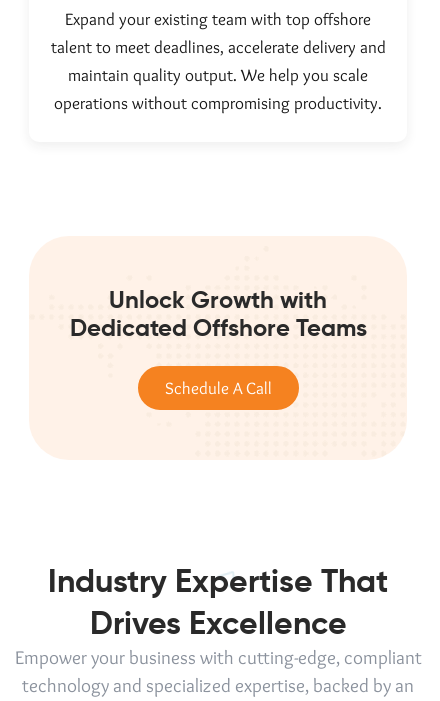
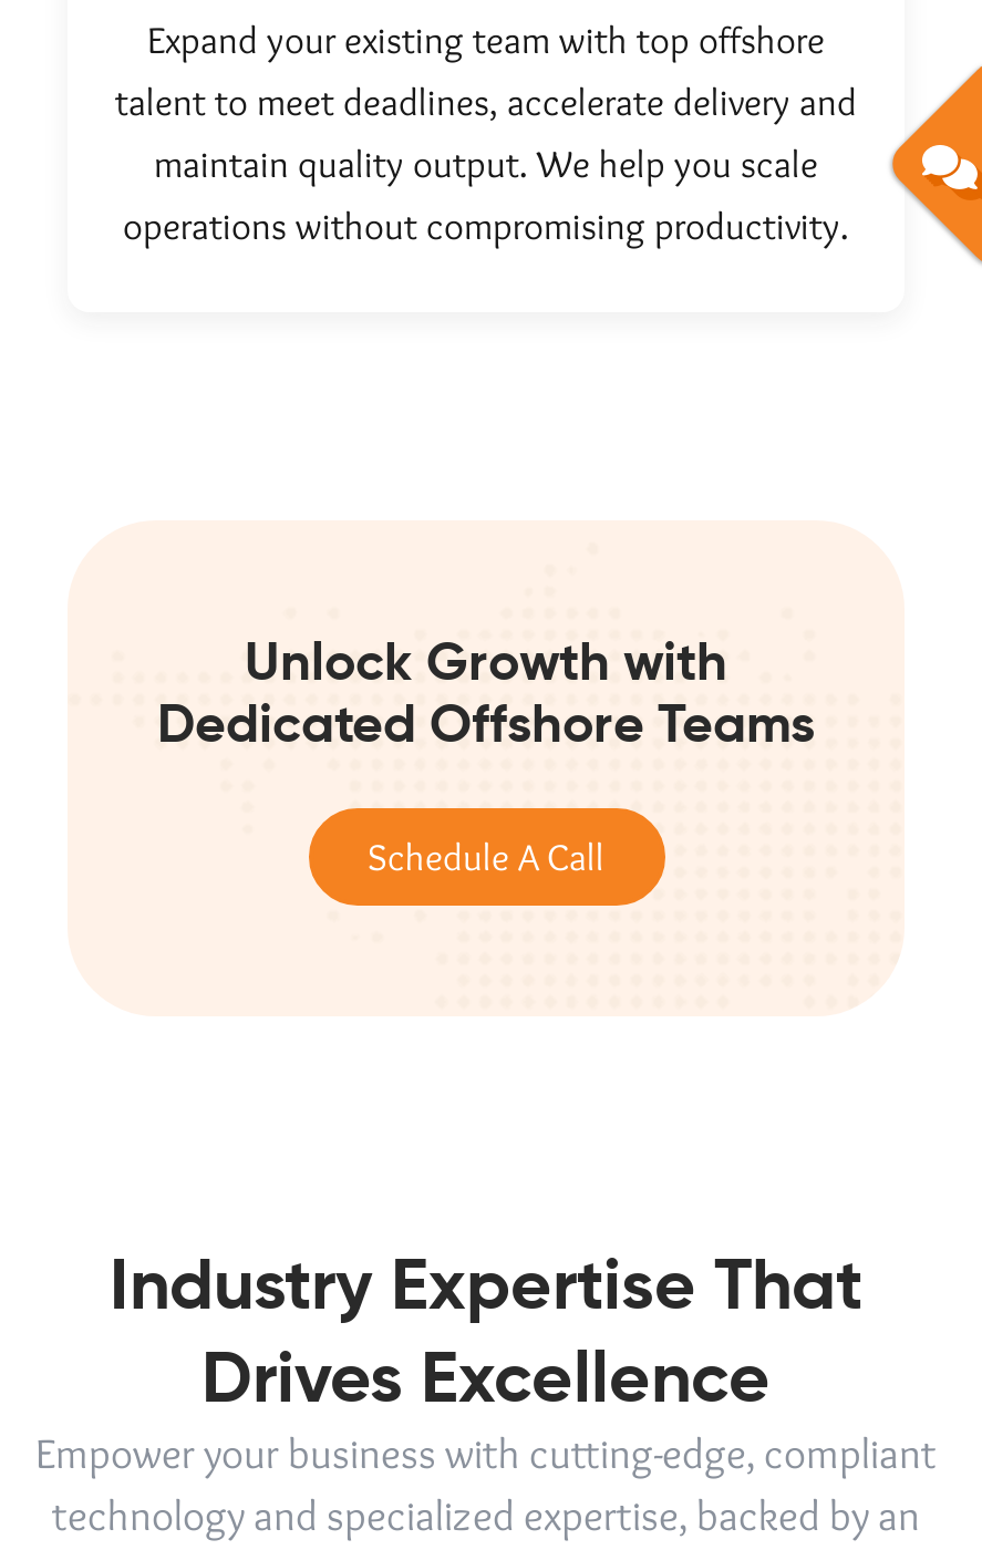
none -> [889,64,975,263] [image]

